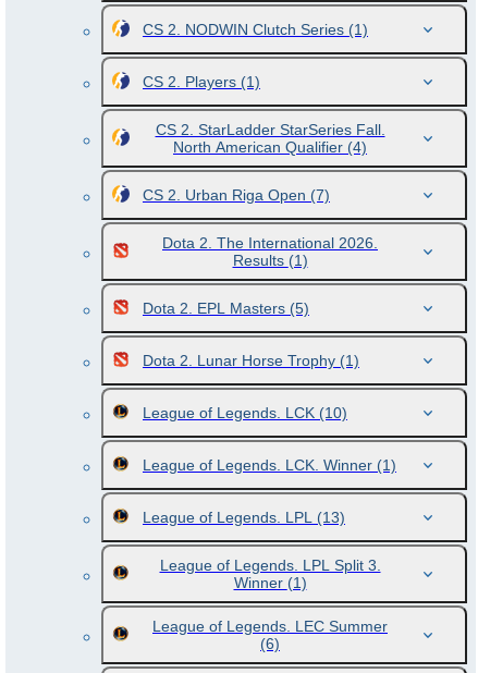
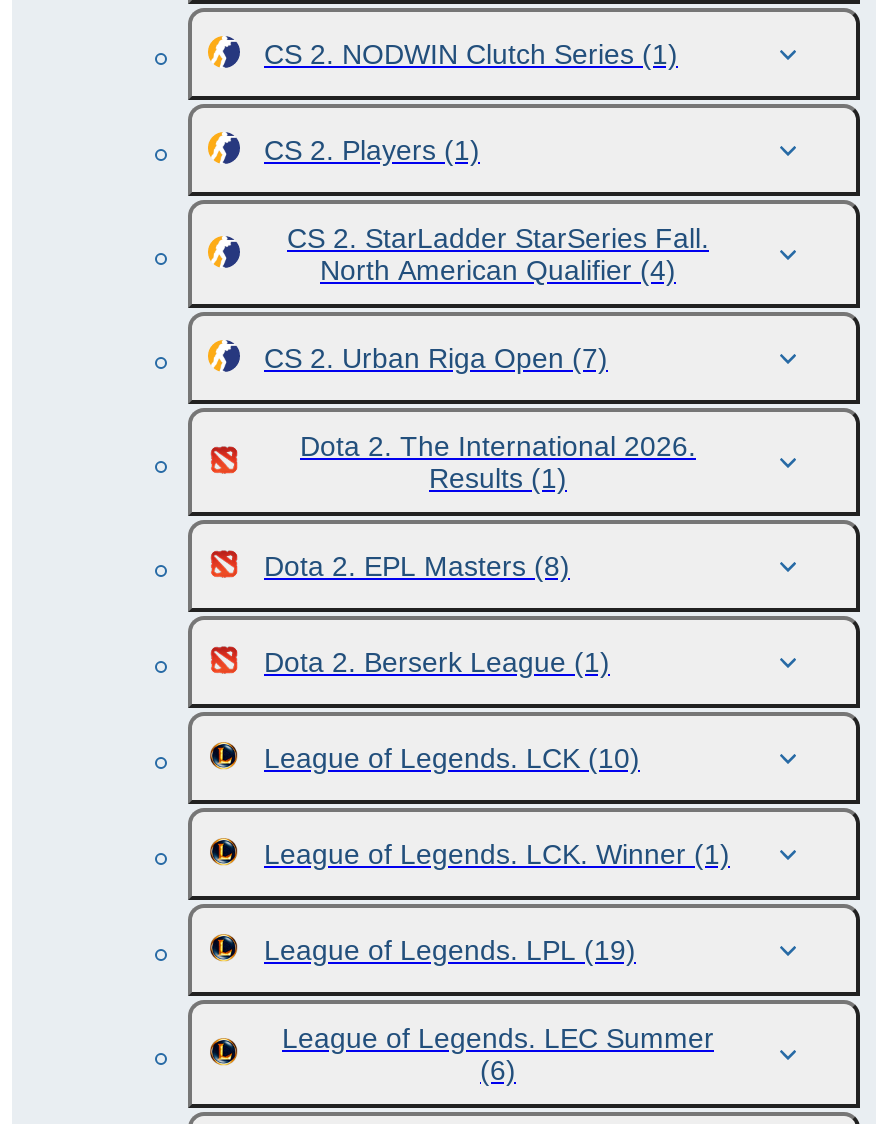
[143,299,309,317] Dota 2. EPL Masters (5) -> [264,550,570,582] Dota 2. EPL Masters (8)
[143,352,359,369] Dota 2. Lunar Horse Trophy (1) -> [264,646,610,678] Dota 2. Berserk League (1)
[143,509,381,591] League of Legends. LPL (13) | League of Legends. LPL Split 3. | Winner (1) -> [264,934,636,966] League of Legends. LPL (19)

